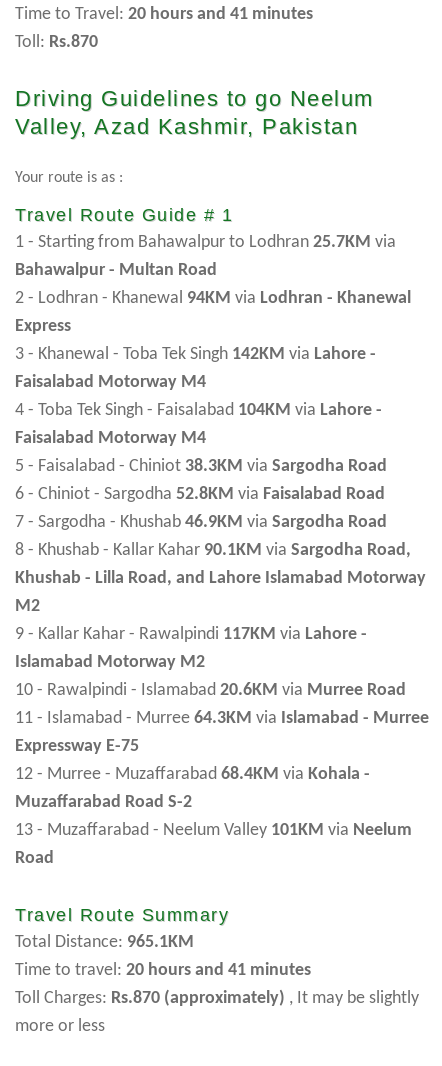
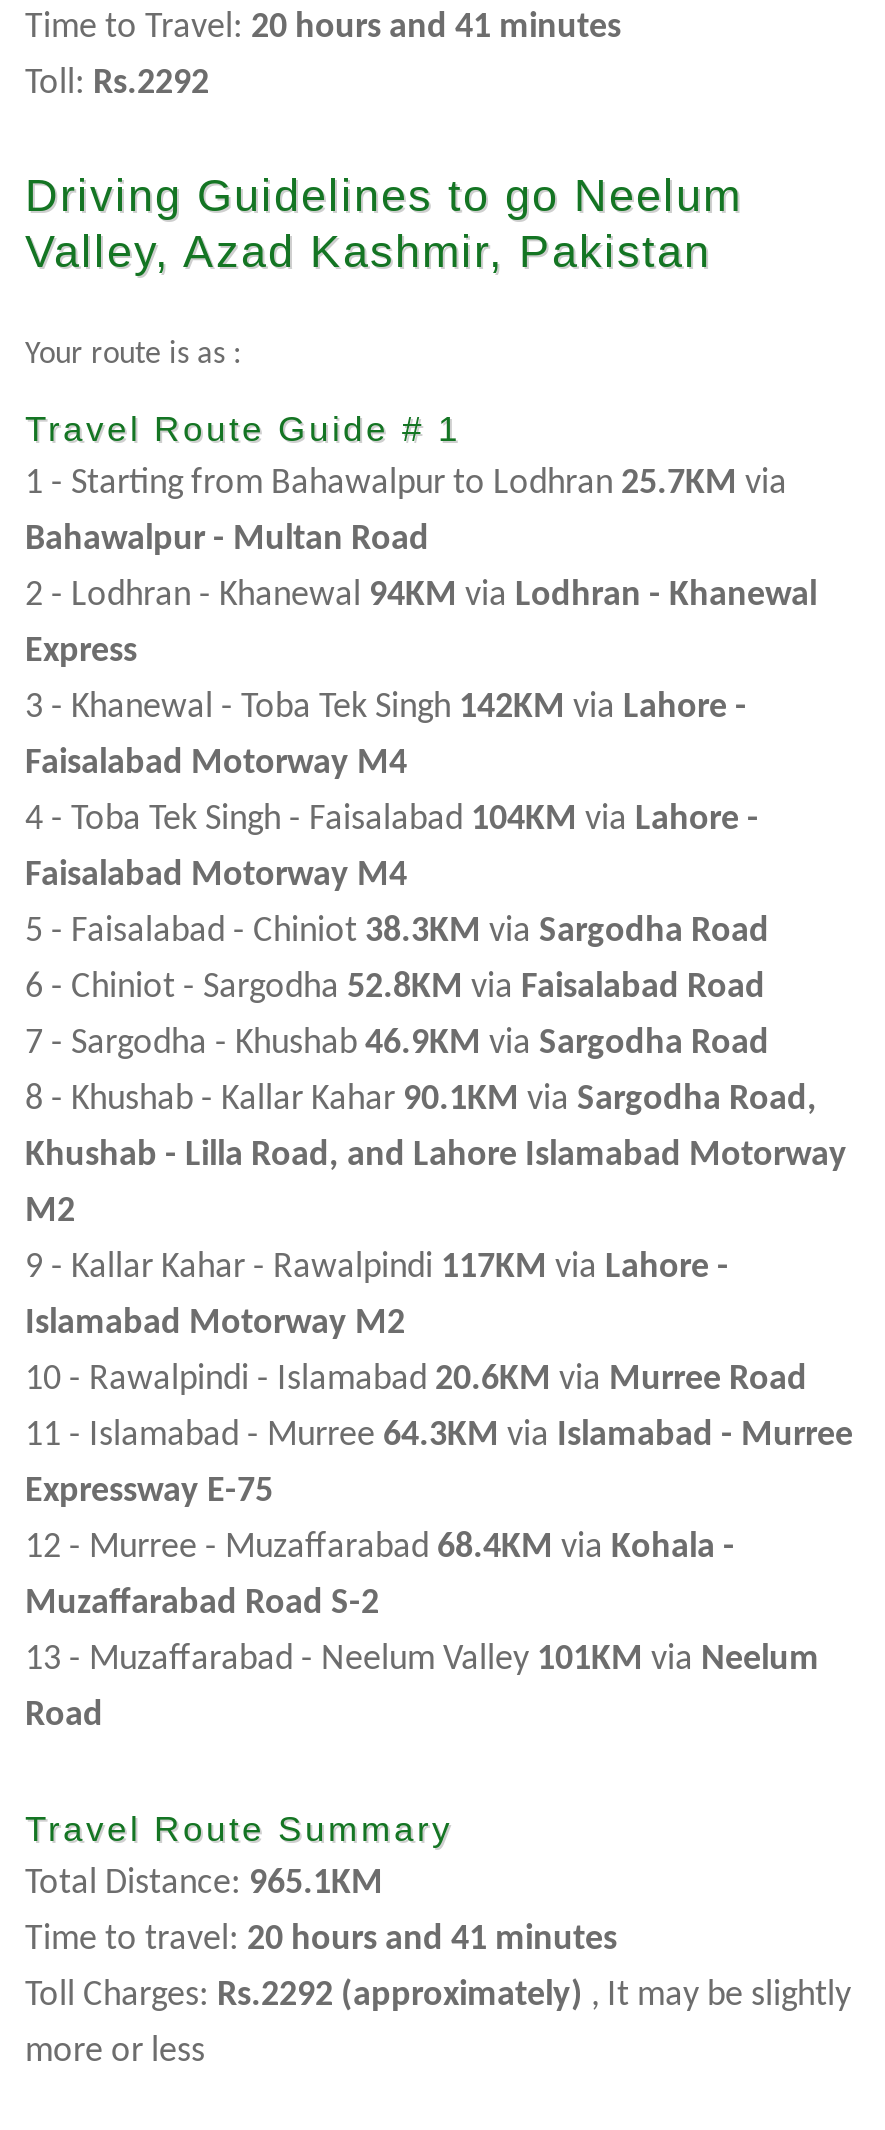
[15,33,98,52] Toll: Rs.870 -> [25,65,209,103] Toll: Rs.2292
[15,989,419,1008] Toll Charges: Rs.870 (approximately), It may be slightly -> [25,1977,851,2015] Toll Charges: Rs.2292 (approximately), It may be slightly

